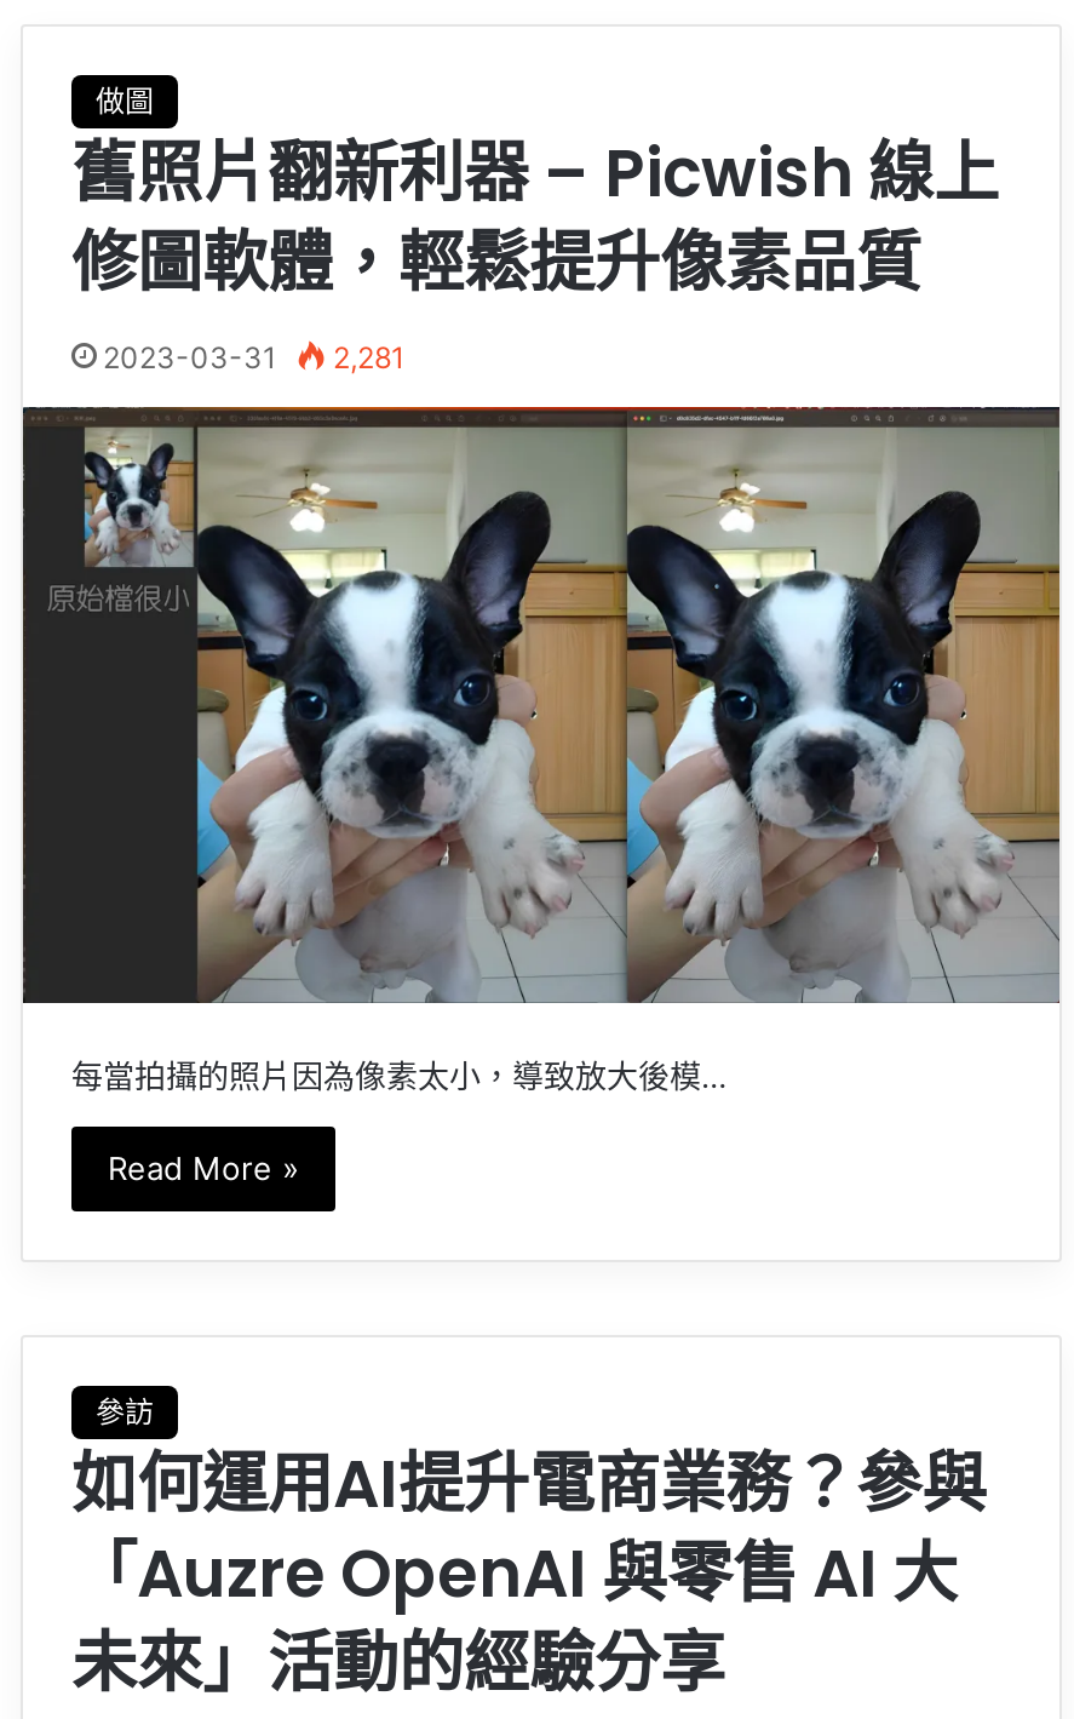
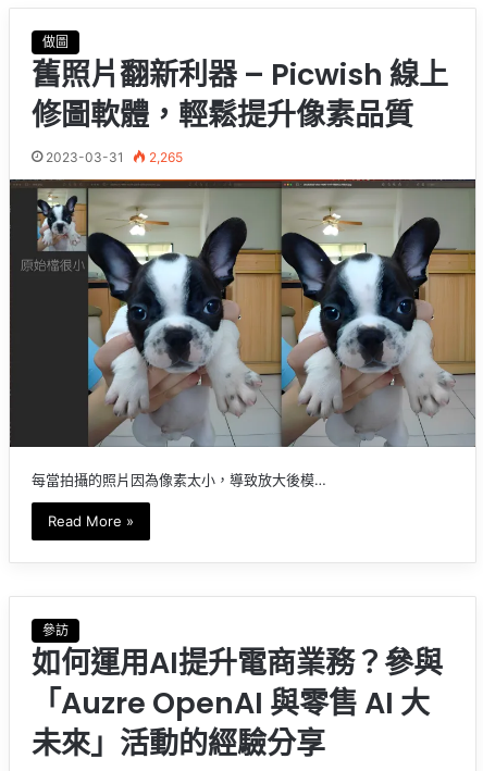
[103,339,406,375] 2023-03-31 2,281 -> [46,149,183,165] 2023-03-31 2,265

